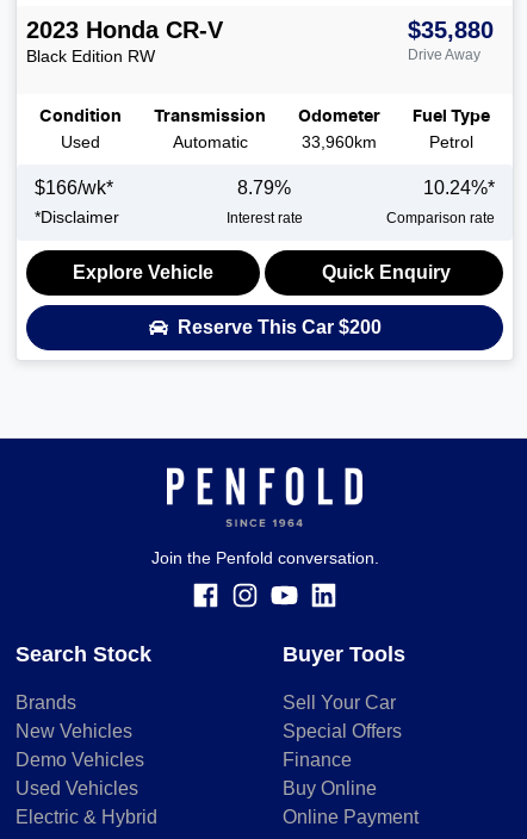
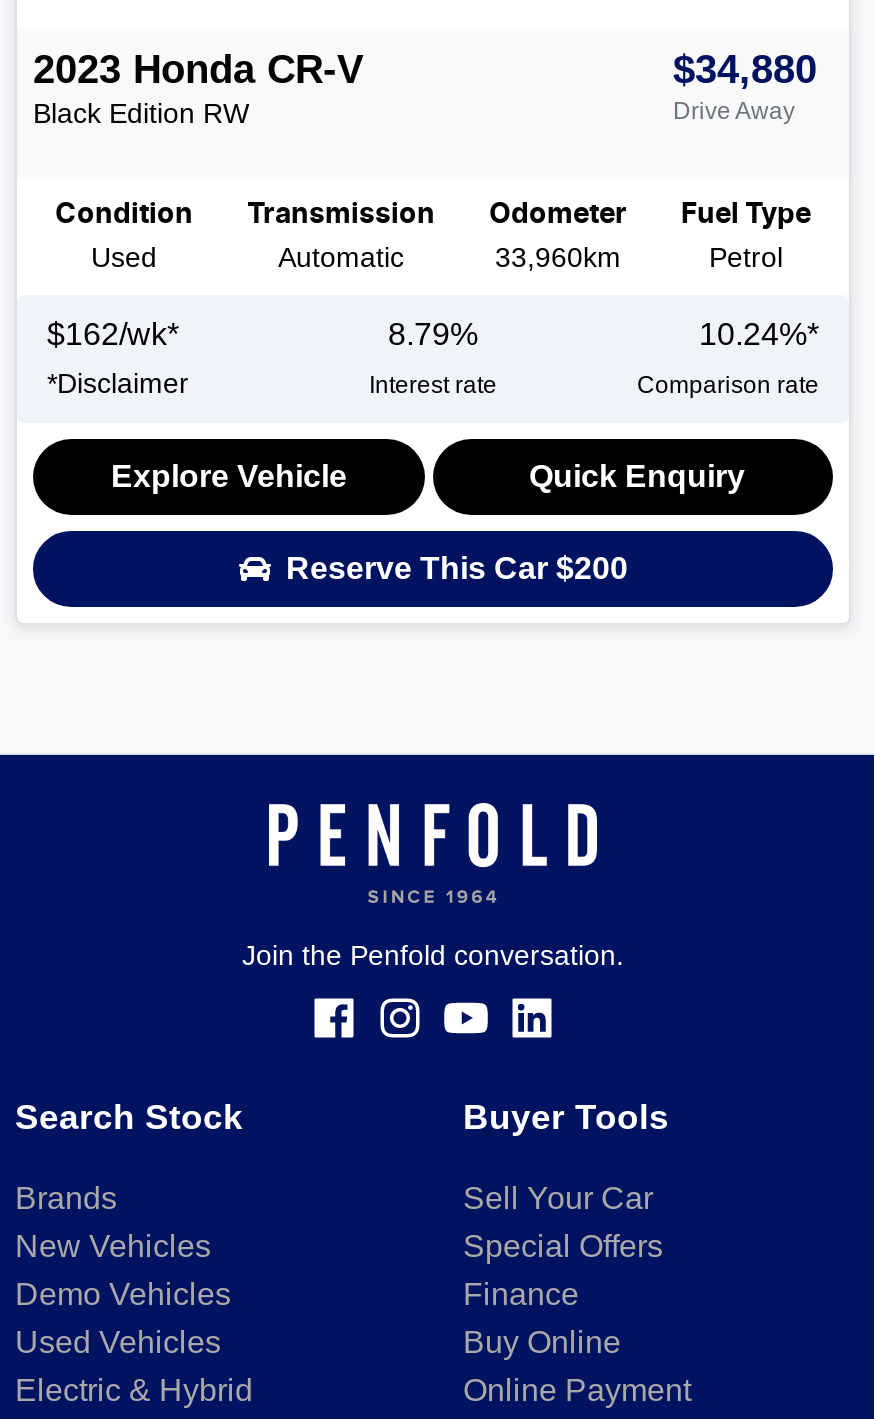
[408,16,494,43] $35,880 -> [673,47,817,91] $34,880
[35,177,113,198] $166/wk* -> [47,317,179,351] $162/wk*

